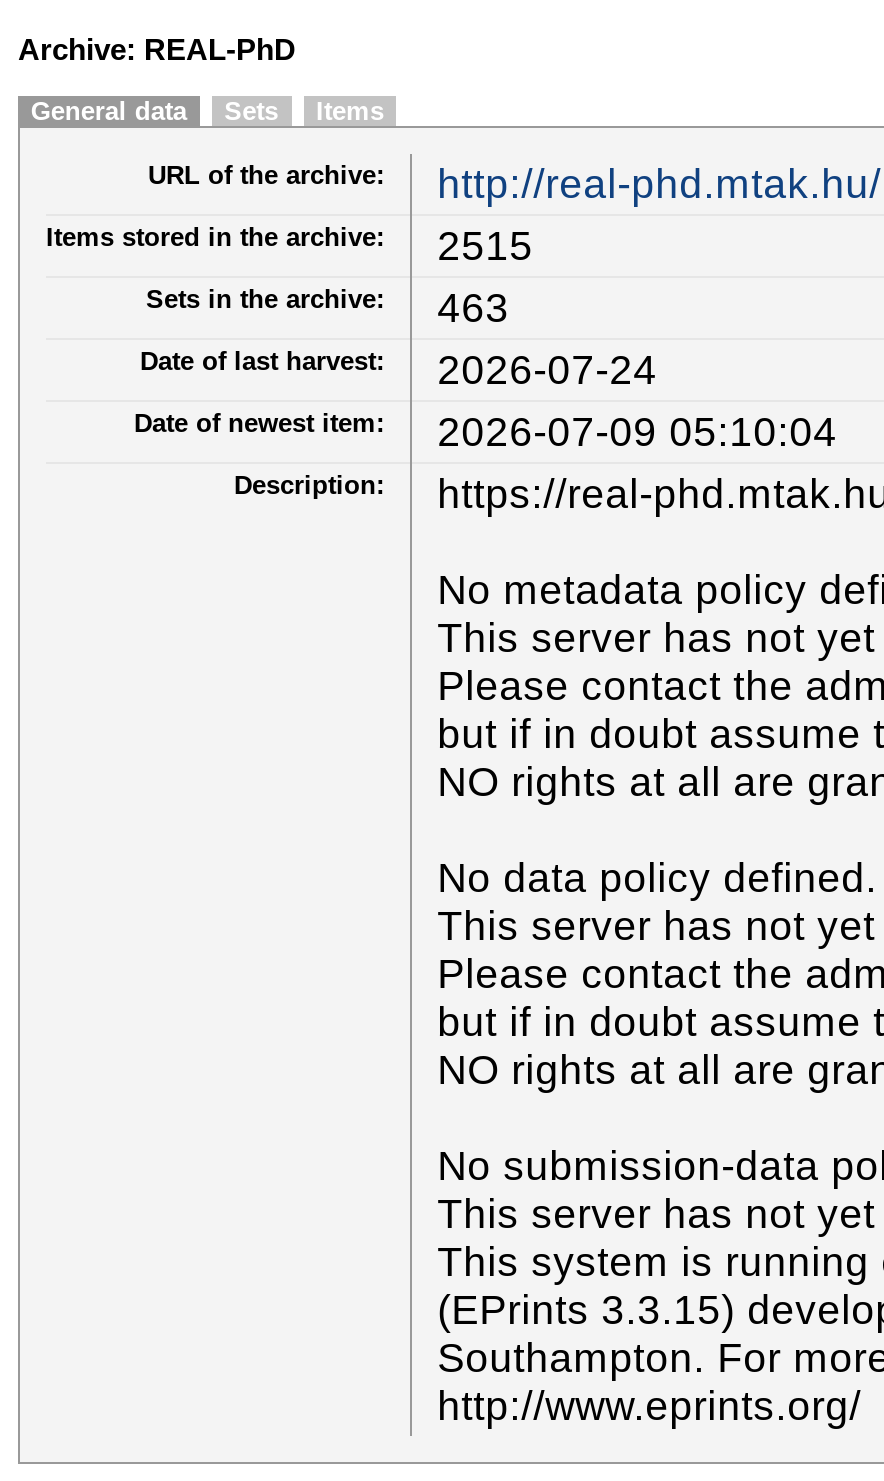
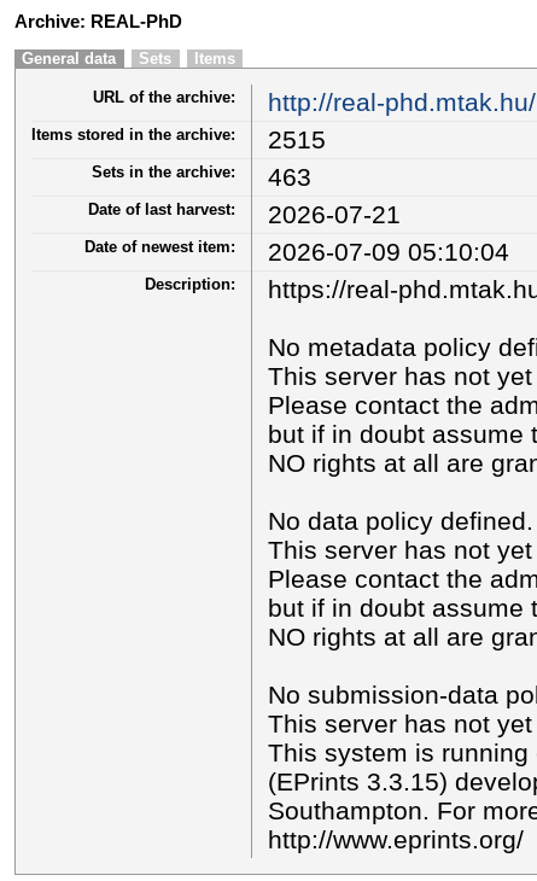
[140,345,657,391] Date of last harvest: 2026-07-24 -> [88,200,400,228] Date of last harvest: 2026-07-21

